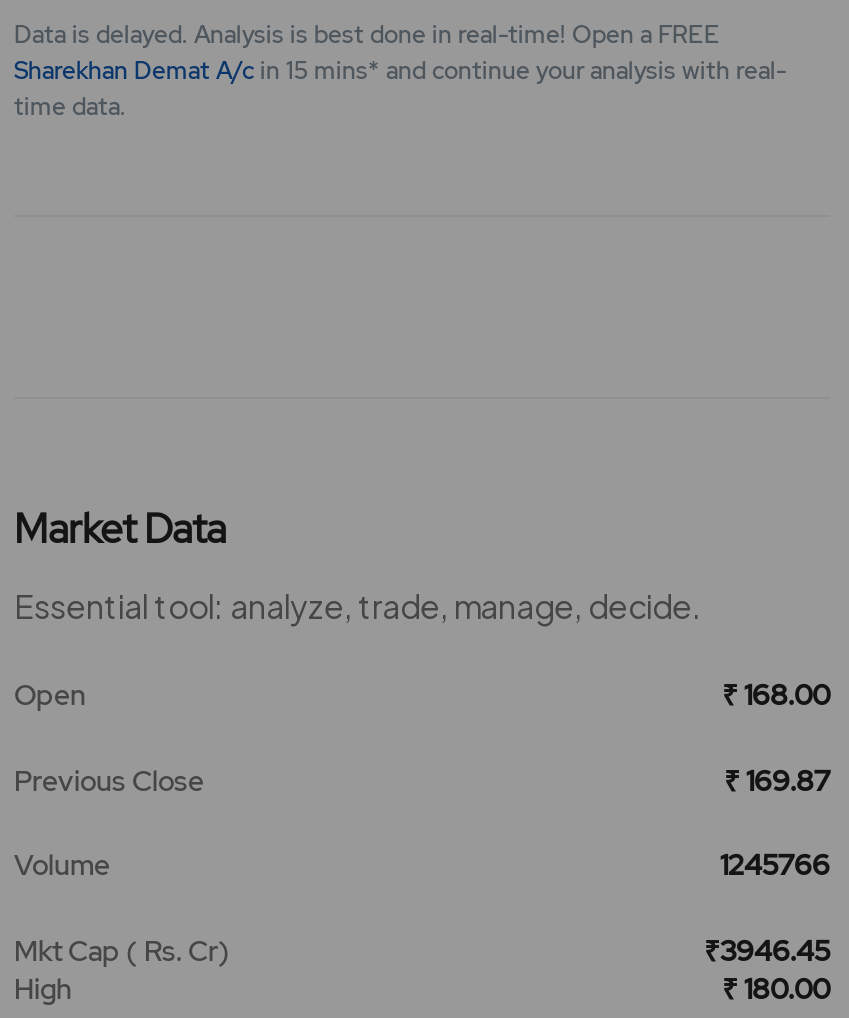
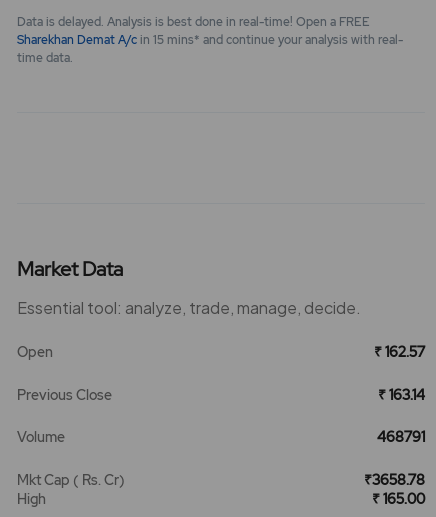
[722,677,830,713] ₹ 168.00 -> [374,343,425,361] ₹ 162.57
[724,763,830,799] ₹ 169.87 -> [378,386,425,404] ₹ 163.14
[720,847,830,883] 1245766 -> [377,428,425,446] 468791
[704,933,830,969] ₹3946.45 -> [364,471,425,489] ₹3658.78
[722,971,830,1007] ₹ 180.00 -> [372,490,425,508] ₹ 165.00

